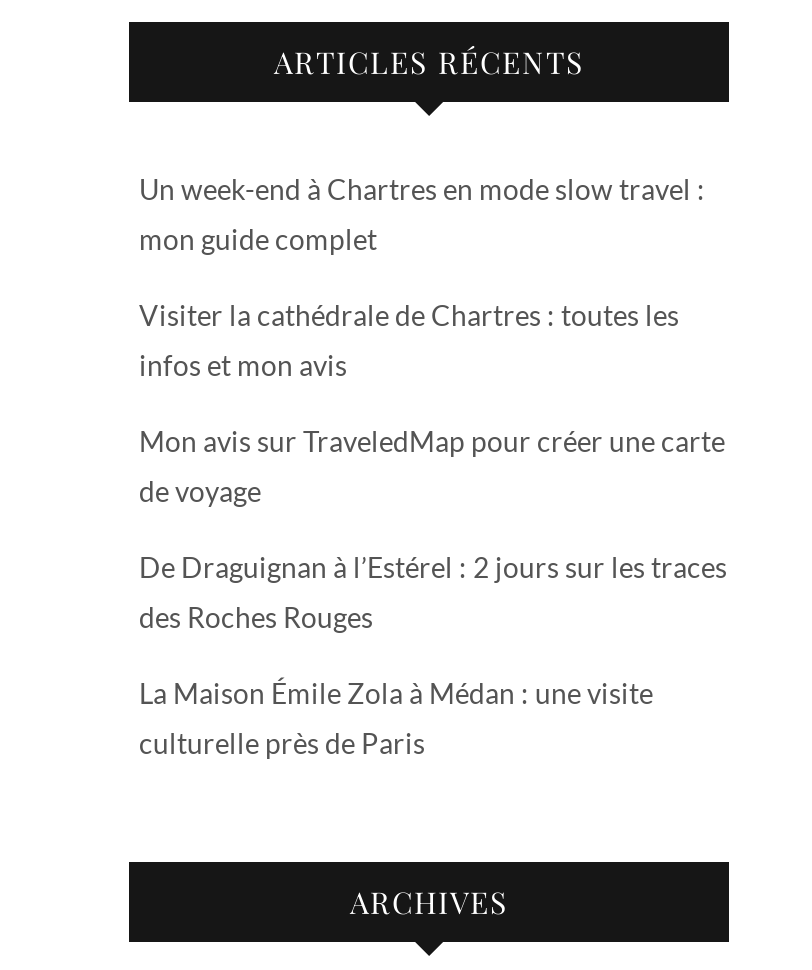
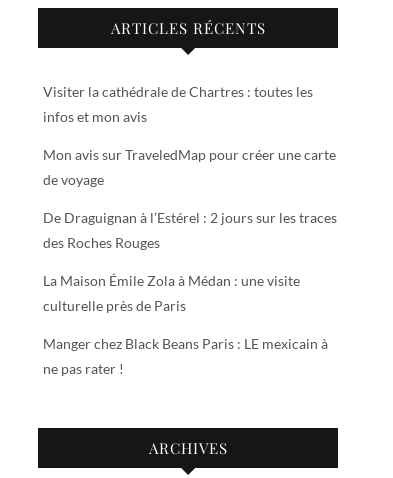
[139,171,705,255] Un week-end à Chartres en mode slow travel : | mon guide complet -> none
moved [139,297,727,759] -> [43,83,337,314]: Visiter la cathédrale de Chartres : toutes les | infos et mon avis | Mon avis sur TraveledMap pour créer une carte | de voyage | De Draguignan à l’Estérel : 2 jours sur les traces | des Roches Rouges | La Maison Émile Zola à Médan : une visite | culturelle près de Paris
none -> [43,335,328,377] Manger chez Black Beans Paris : LE mexicain à | ne pas rater !

